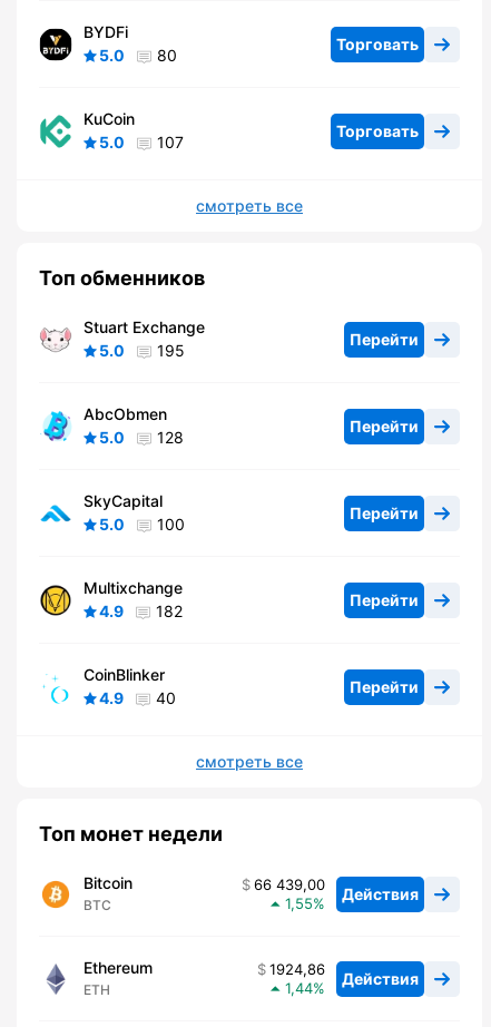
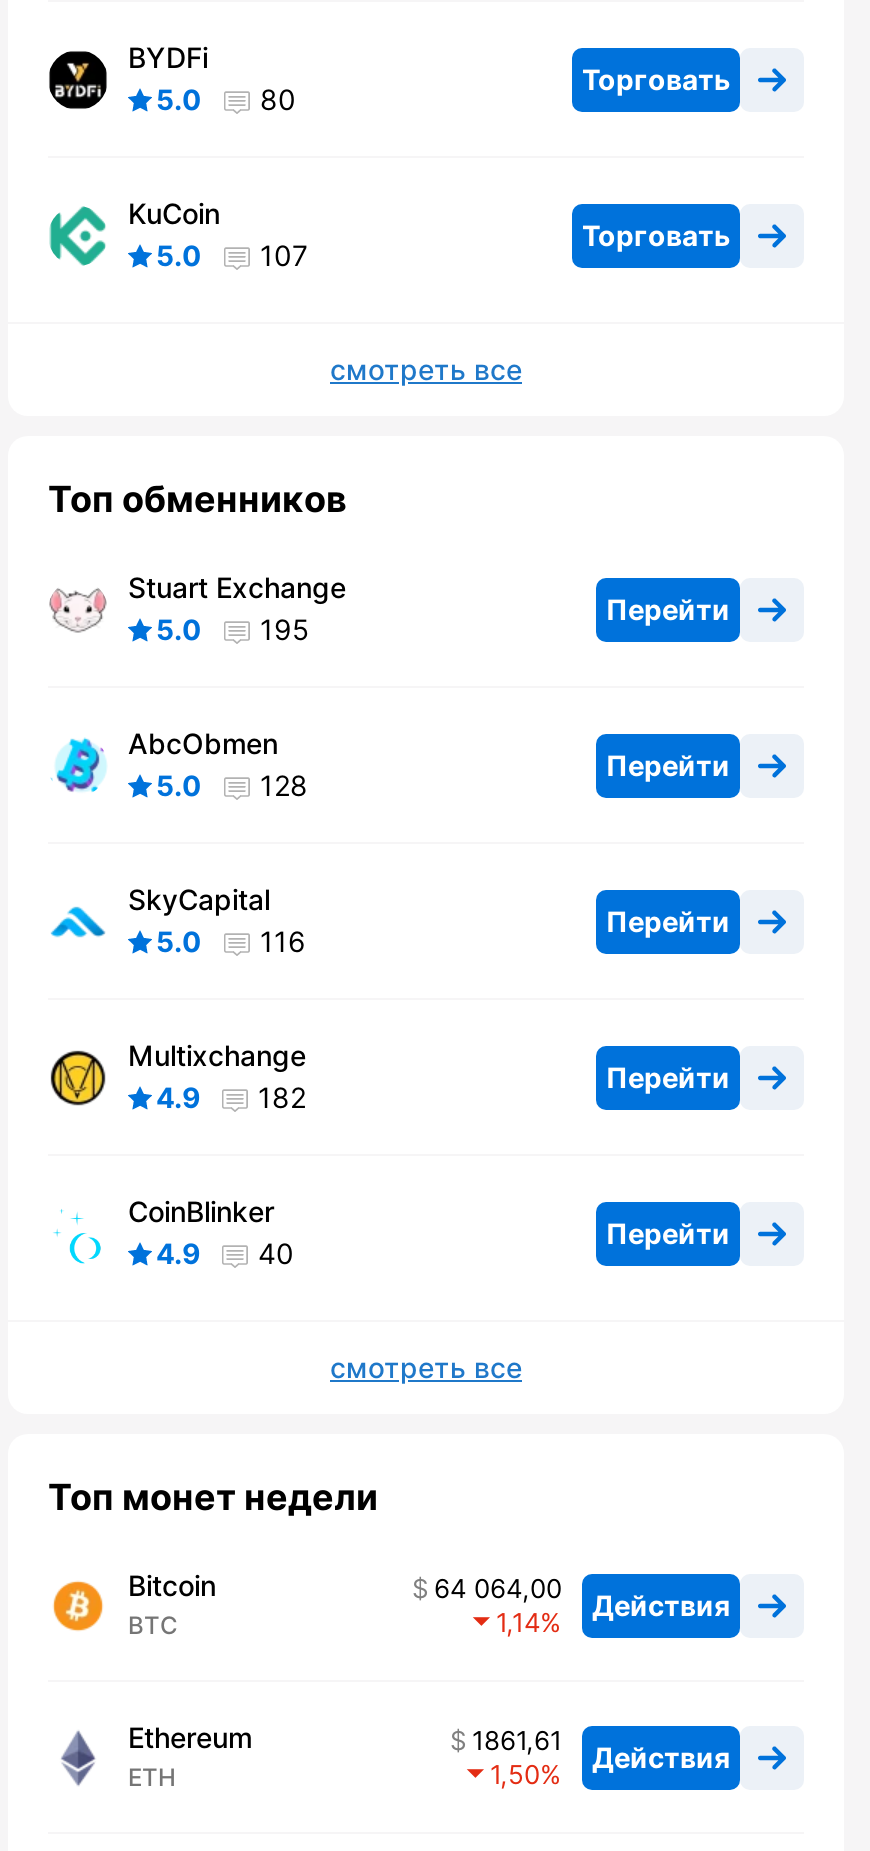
[99,515,185,534] 5.0 100 -> [156,925,306,959] 5.0 116
[254,876,419,903] 66 439,00 Действия -> [434,1573,730,1622] 64 064,00 Действия
[285,895,313,913] 1,55 -> [496,1607,540,1639] 1,14
[269,961,419,988] 1924,86 Действия -> [472,1725,730,1774] 1861,61 Действия
[285,980,313,997] 1,44 -> [490,1759,540,1791] 1,50

